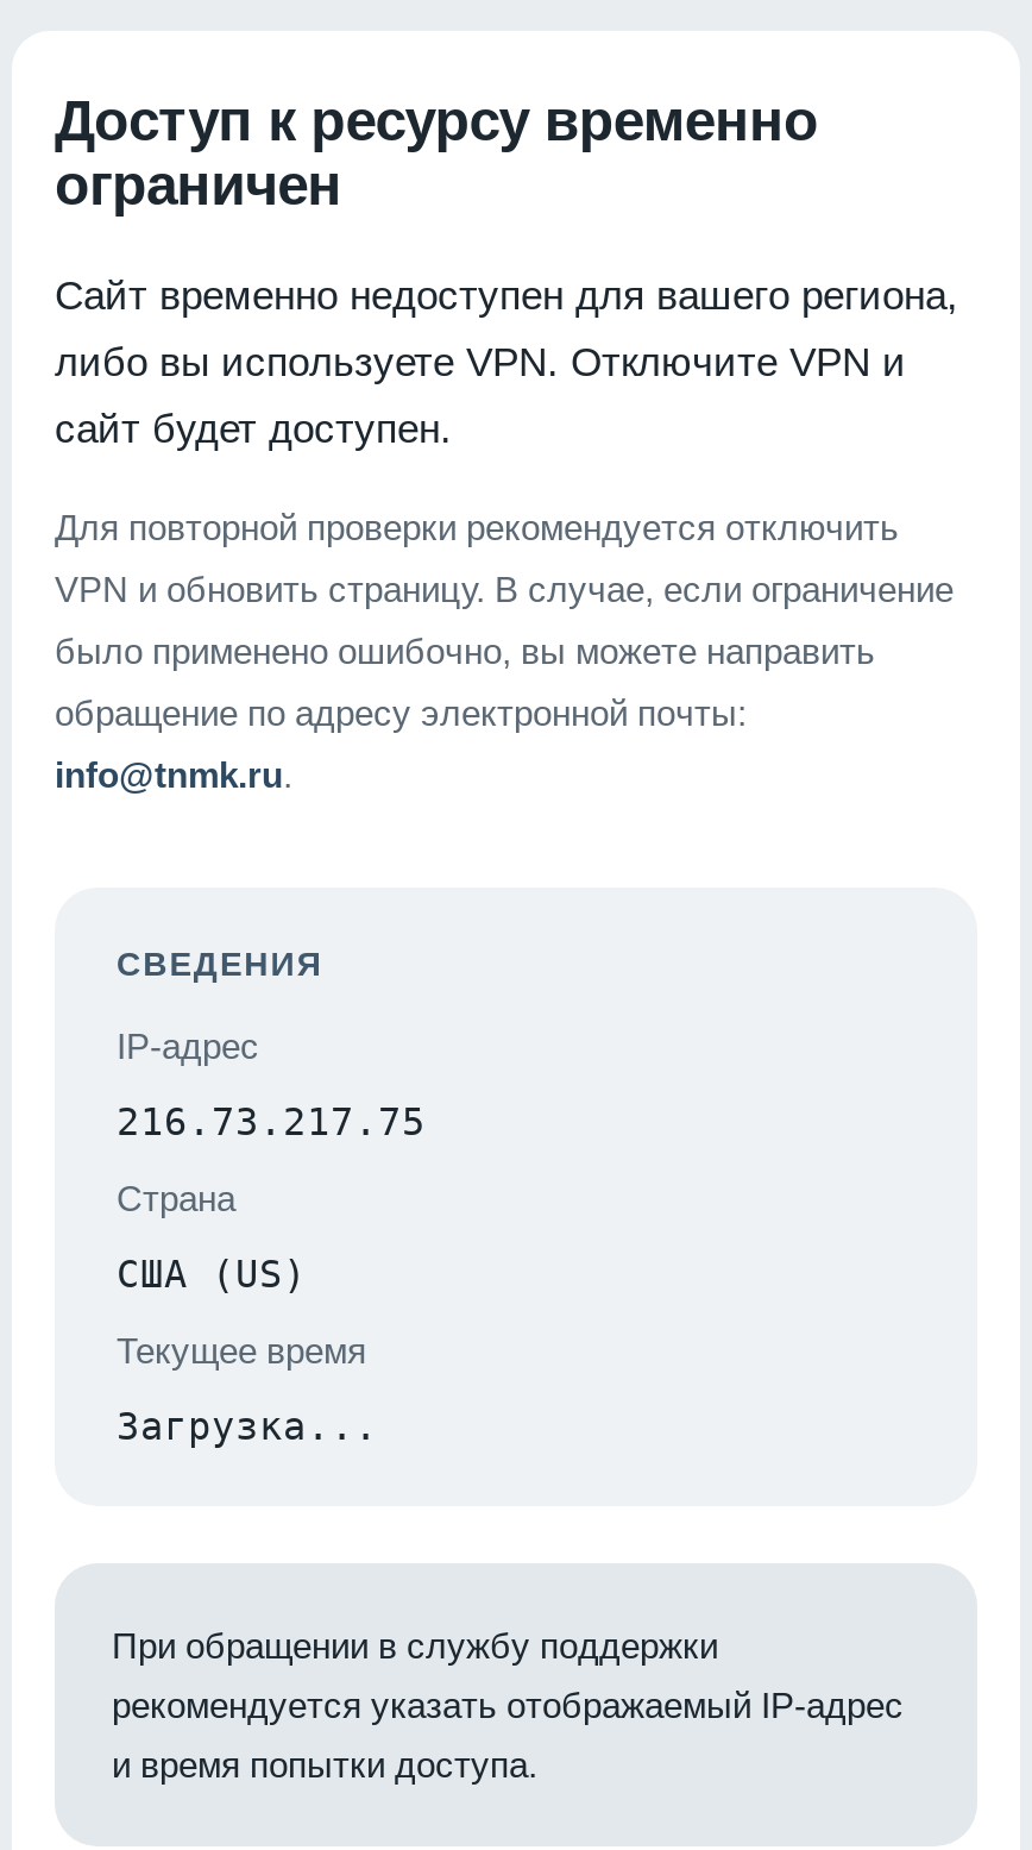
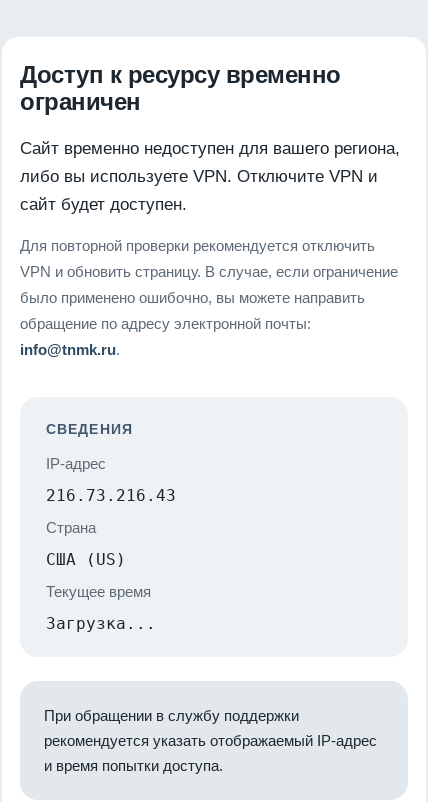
[117,1098,426,1143] 216.73.217.75 -> [46,485,176,504] 216.73.216.43

